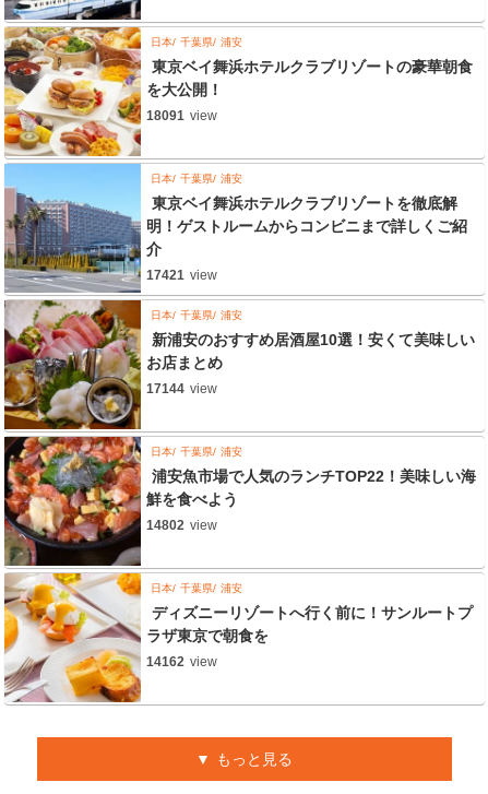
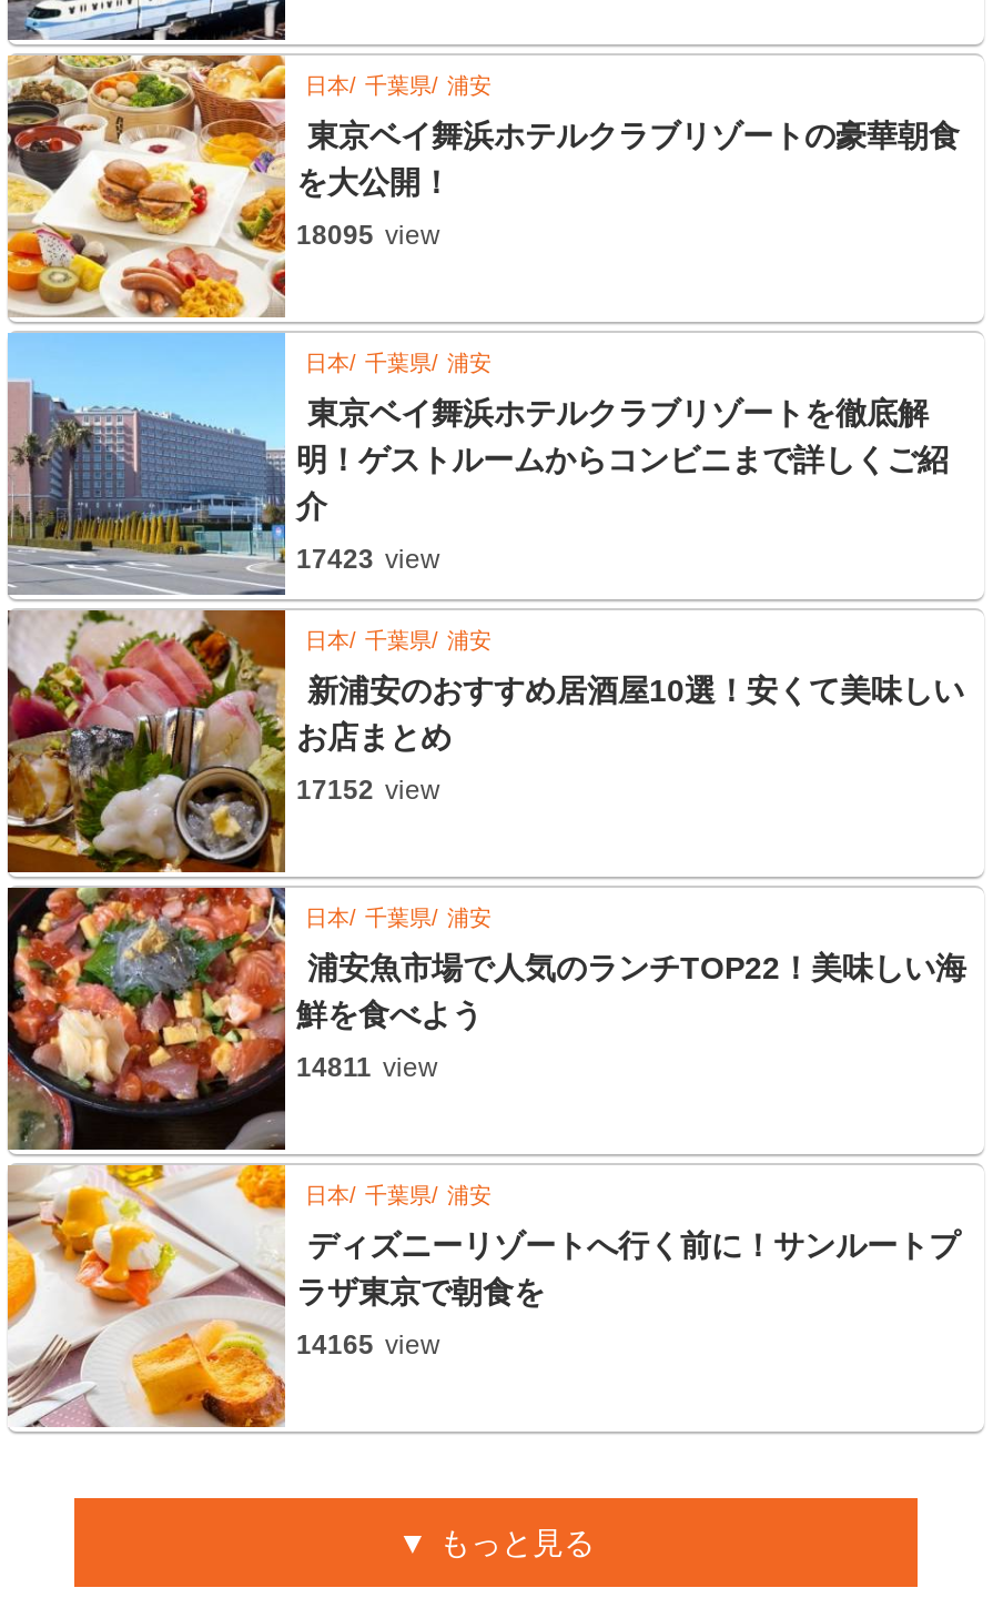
[146,108,217,123] 18091 view -> [296,220,440,251] 18095 view
[146,268,217,283] 17421 view -> [296,544,440,575] 17423 view
[146,381,217,396] 17144 view -> [296,775,440,806] 17152 view
[146,518,217,533] 14802 view -> [296,1052,438,1083] 14811 view
[146,654,217,669] 14162 view -> [296,1329,440,1361] 14165 view

